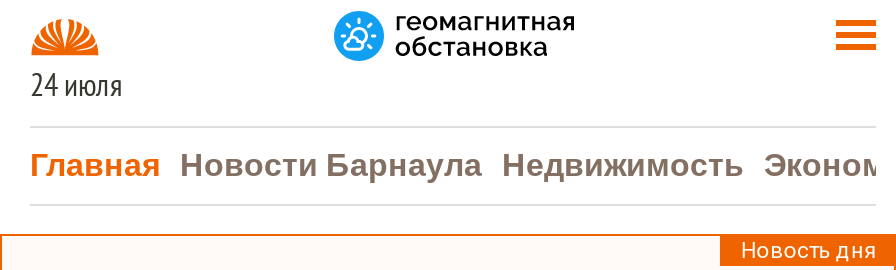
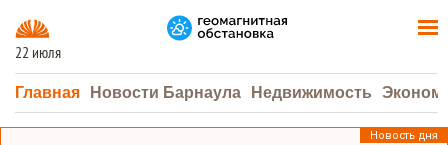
[30,68,122,104] 24 июля -> [15,44,61,62] 22 июля

